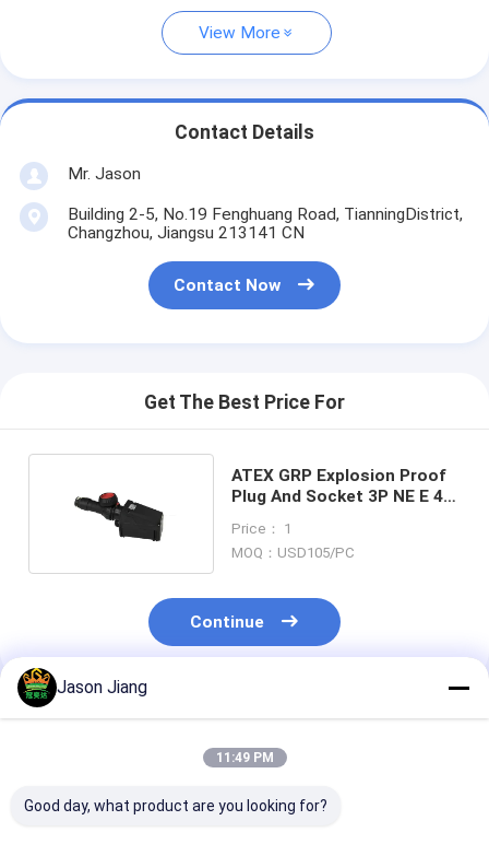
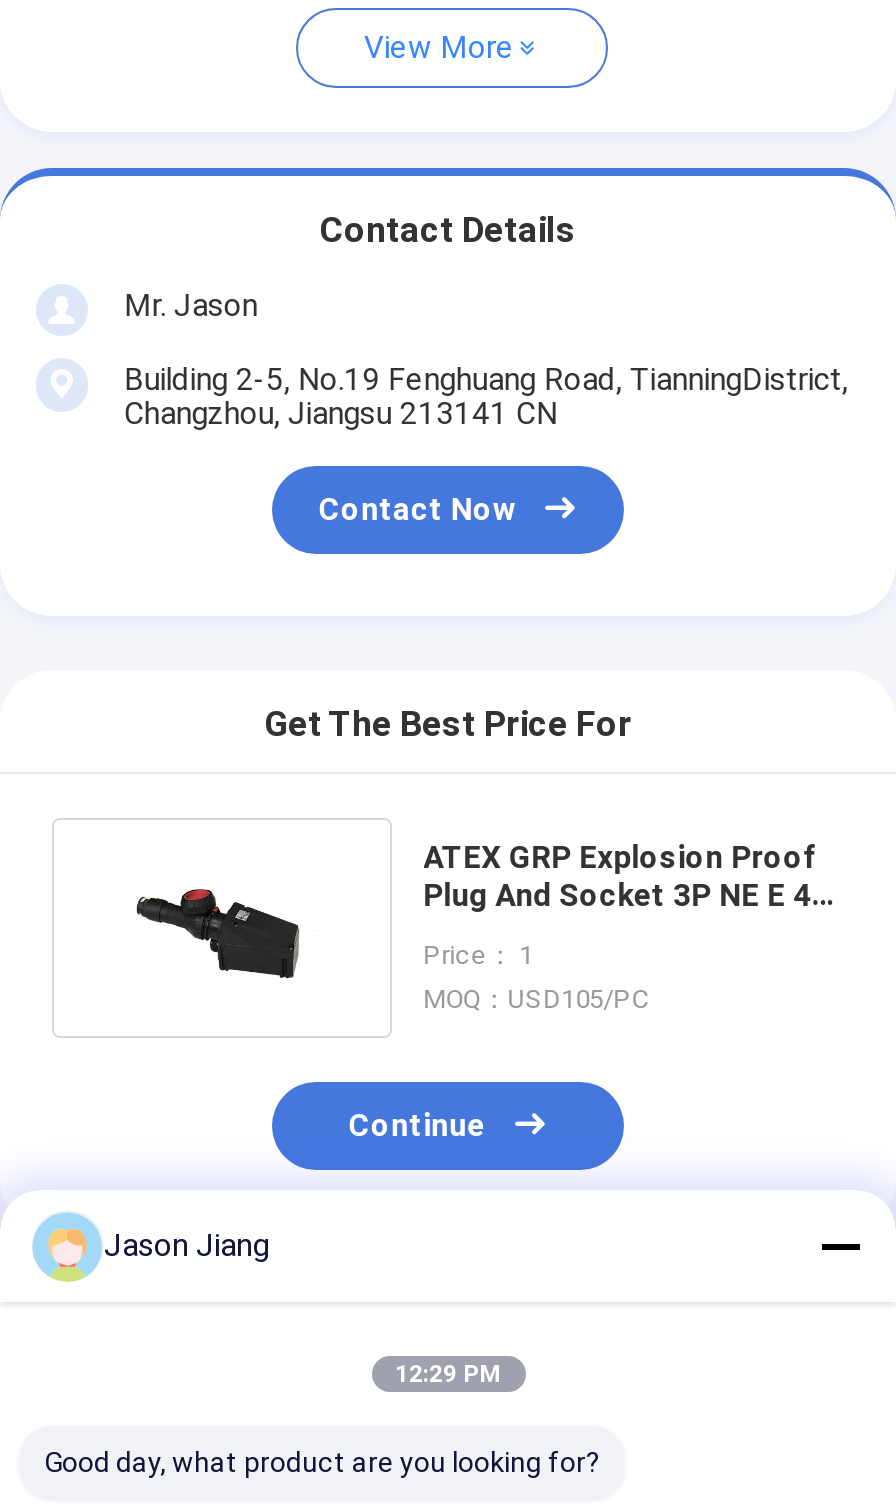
[16,667,53,706] [image] -> [32,1210,98,1280] [image]
[216,750,273,765] 11:49 PM -> [395,1360,501,1388] 12:29 PM

